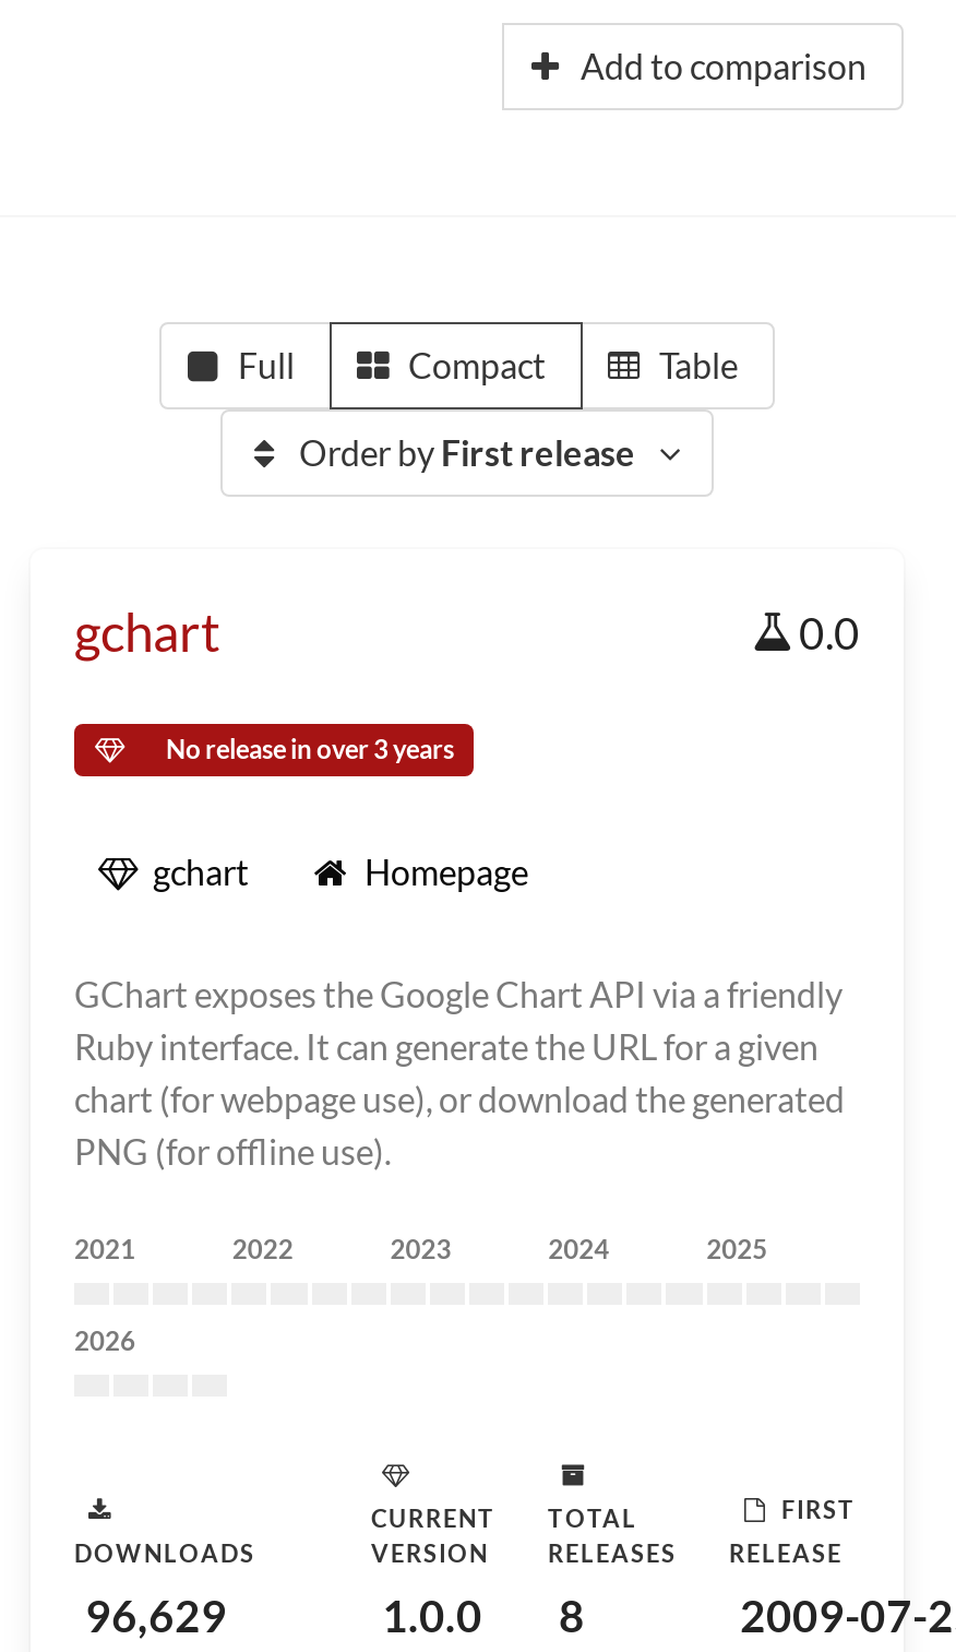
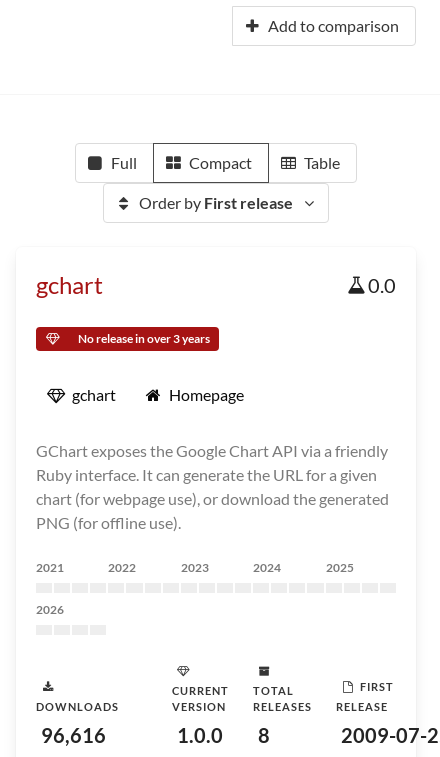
[85,1589,227,1641] 96,629 -> [41,723,106,747] 96,616

